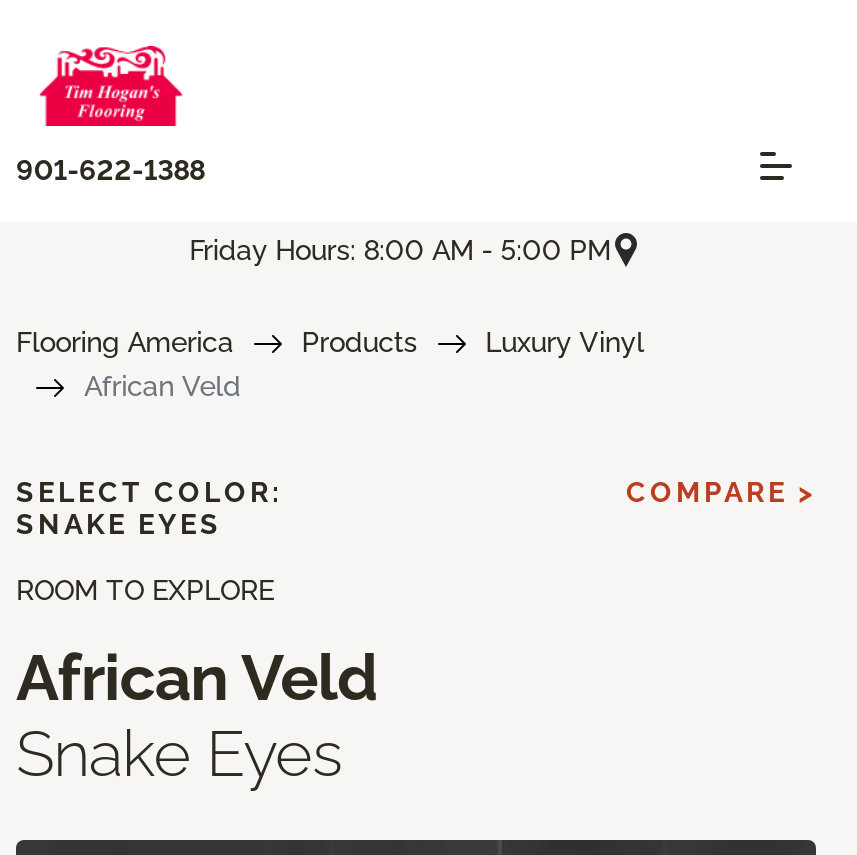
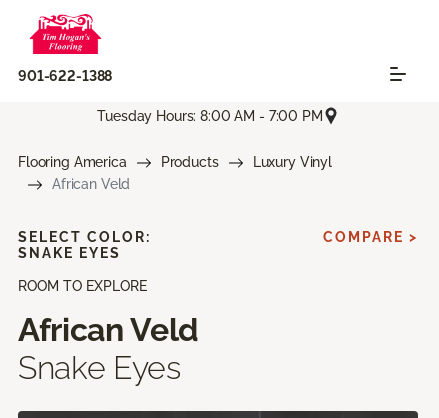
[189,233,611,265] Friday Hours: 8:00 AM - 5:00 PM -> [97,108,323,124] Tuesday Hours: 8:00 AM - 7:00 PM

